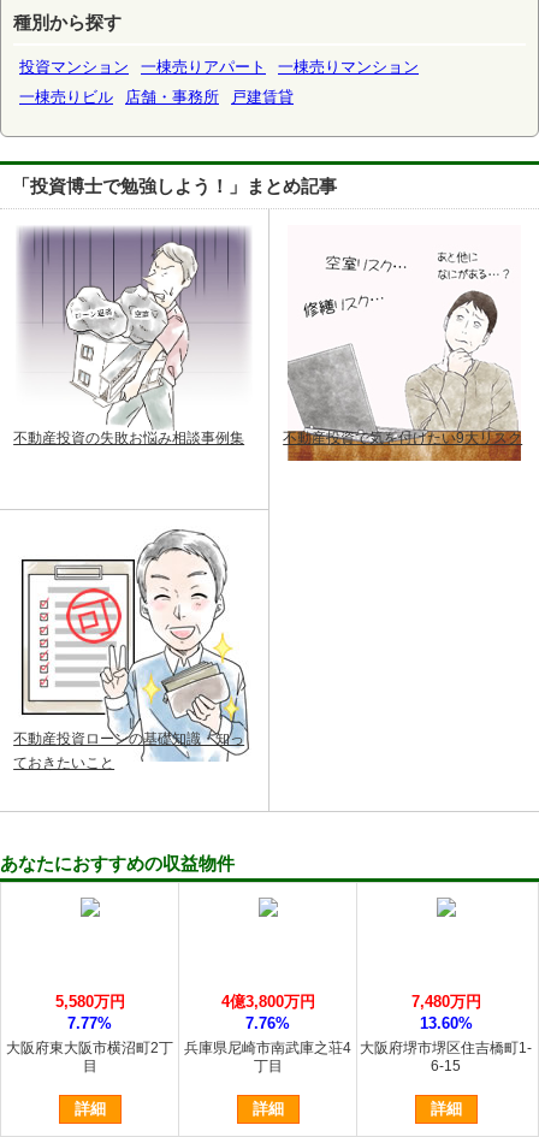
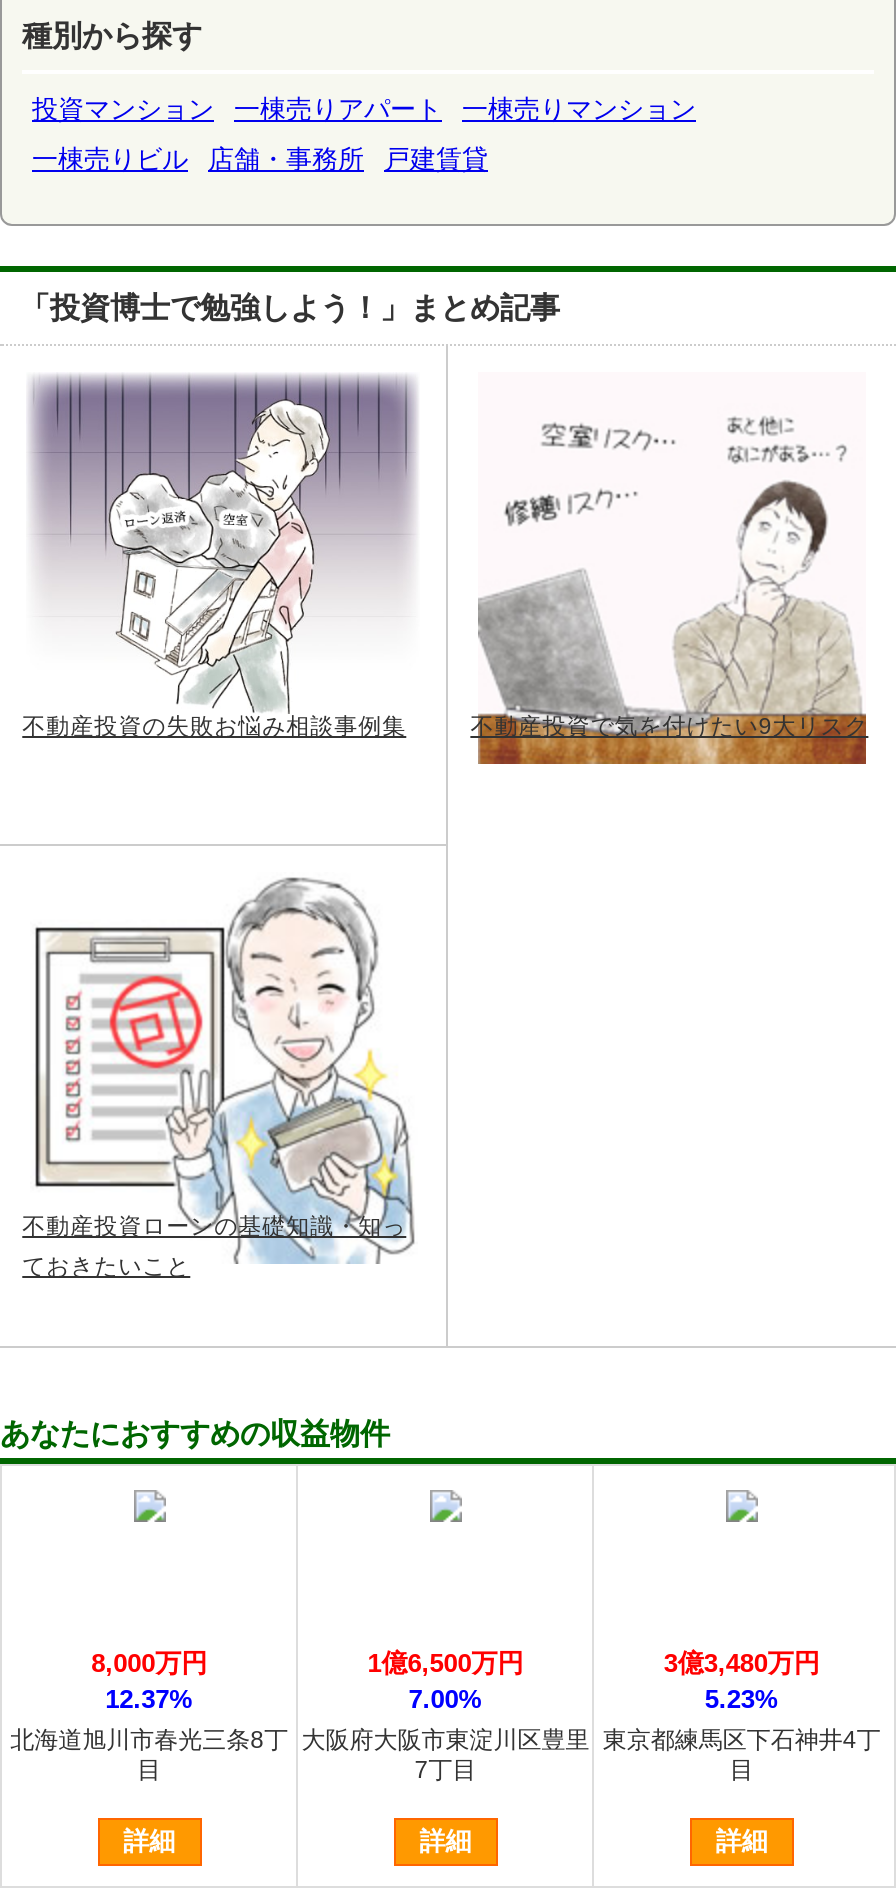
[55,993,125,1011] 5,580万円 -> [91,1648,207,1678] 8,000万円
[221,993,315,1032] 4億3,800万円 | 7.76% -> [368,1648,524,1714] 1億6,500万円 | 7.00%
[411,993,481,1032] 7,480万円 | 13.60% -> [664,1648,820,1714] 3億3,480万円 | 5.23%
[67,1014,112,1032] 7.77% -> [105,1684,193,1714] 12.37%
[6,1040,173,1056] 大阪府東大阪市横沼町2丁 -> [10,1726,288,1754] 北海道旭川市春光三条8丁
[184,1040,352,1074] 兵庫県尼崎市南武庫之荘4 | 丁目 -> [302,1726,590,1784] 大阪府大阪市東淀川区豊里 | 7丁目
[360,1040,532,1074] 大阪府堺市堺区住吉橋町1- | 6-15 -> [603,1726,881,1784] 東京都練馬区下石神井4丁 | 目

